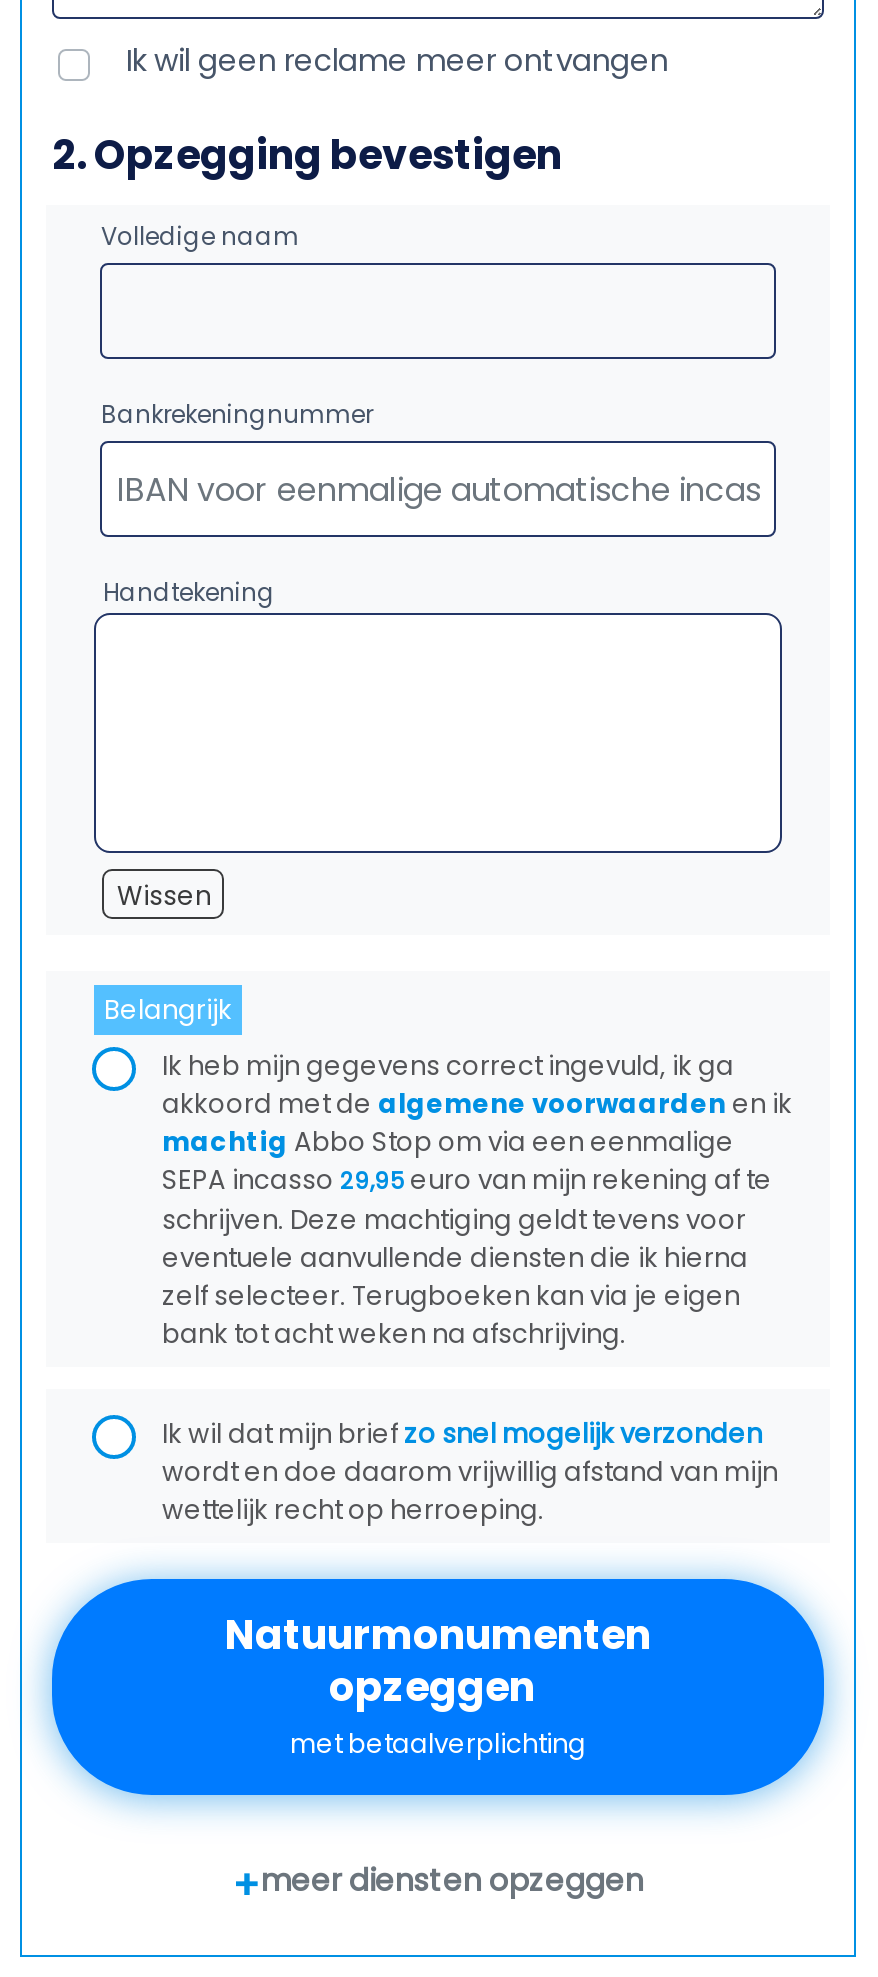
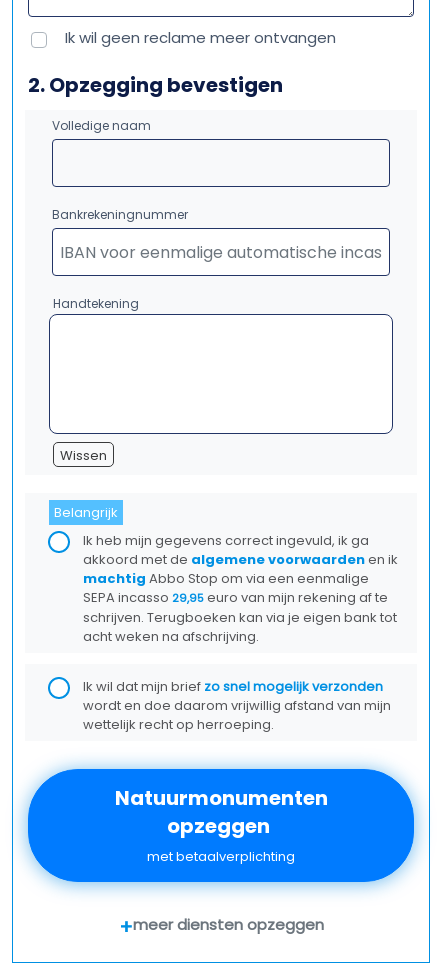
[162,1202,748,1354] schrijven. Deze machtiging geldt tevens voor | eventuele aanvullende diensten die ik hierna | zelf selecteer. Terugboeken kan via je eigen | bank tot acht weken na afschrijving. -> [83,608,397,646] schrijven. Terugboeken kan via je eigen bank tot | acht weken na afschrijving.

